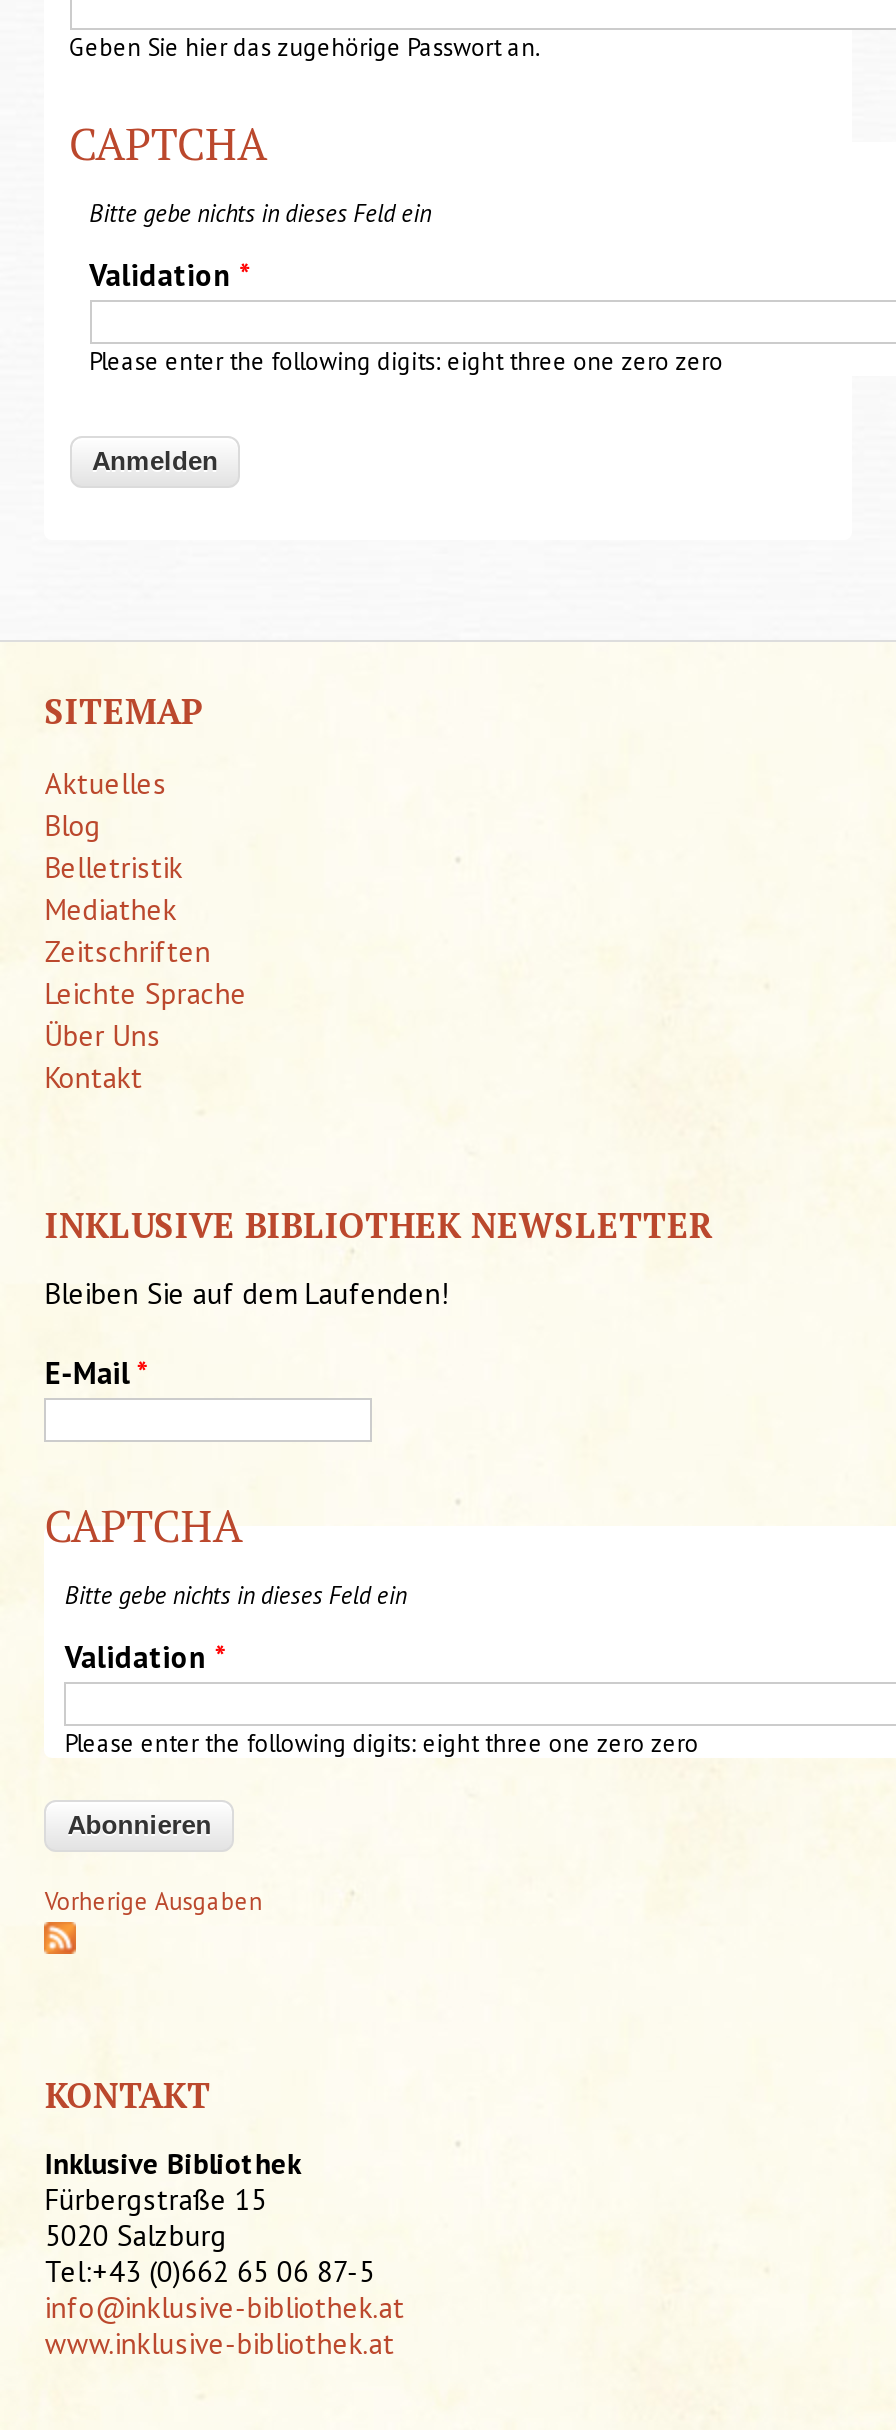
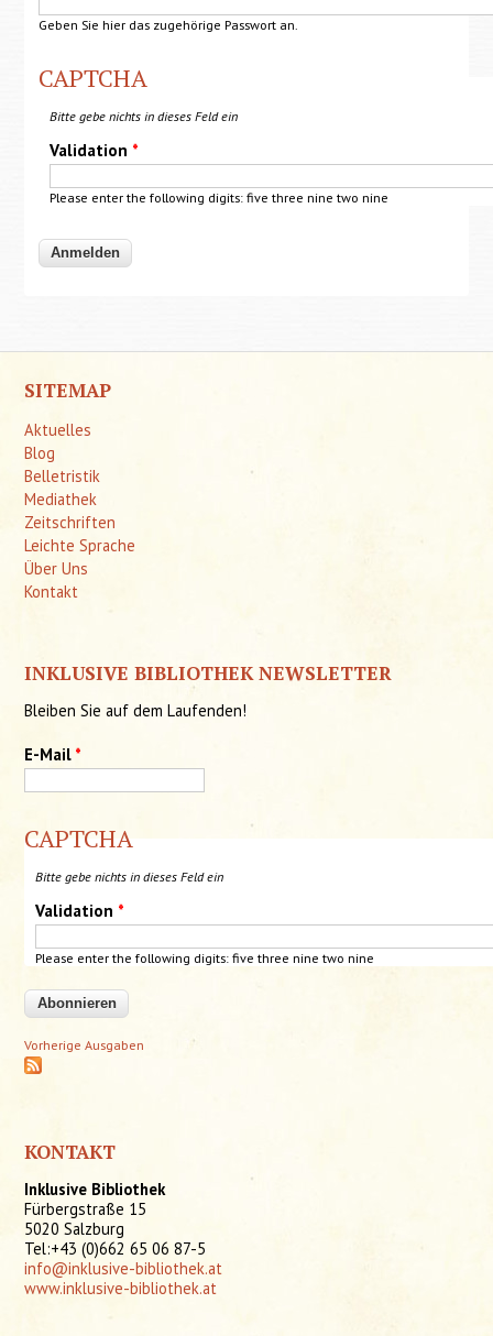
[89,346,723,376] Please enter the following digits: eight three one zero zero -> [49,189,388,206] Please enter the following digits: five three nine two nine
[65,1729,699,1759] Please enter the following digits: eight three one zero zero -> [36,950,375,967] Please enter the following digits: five three nine two nine

